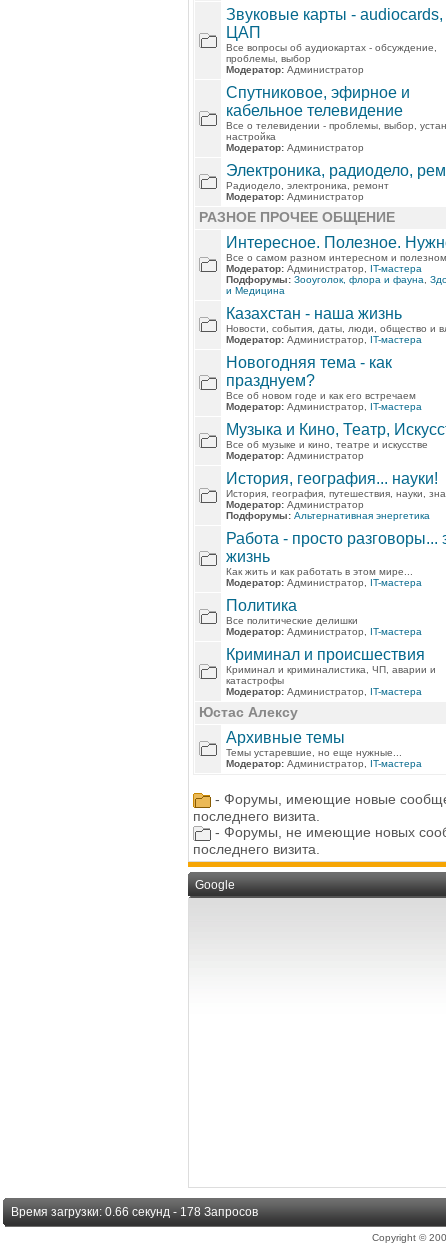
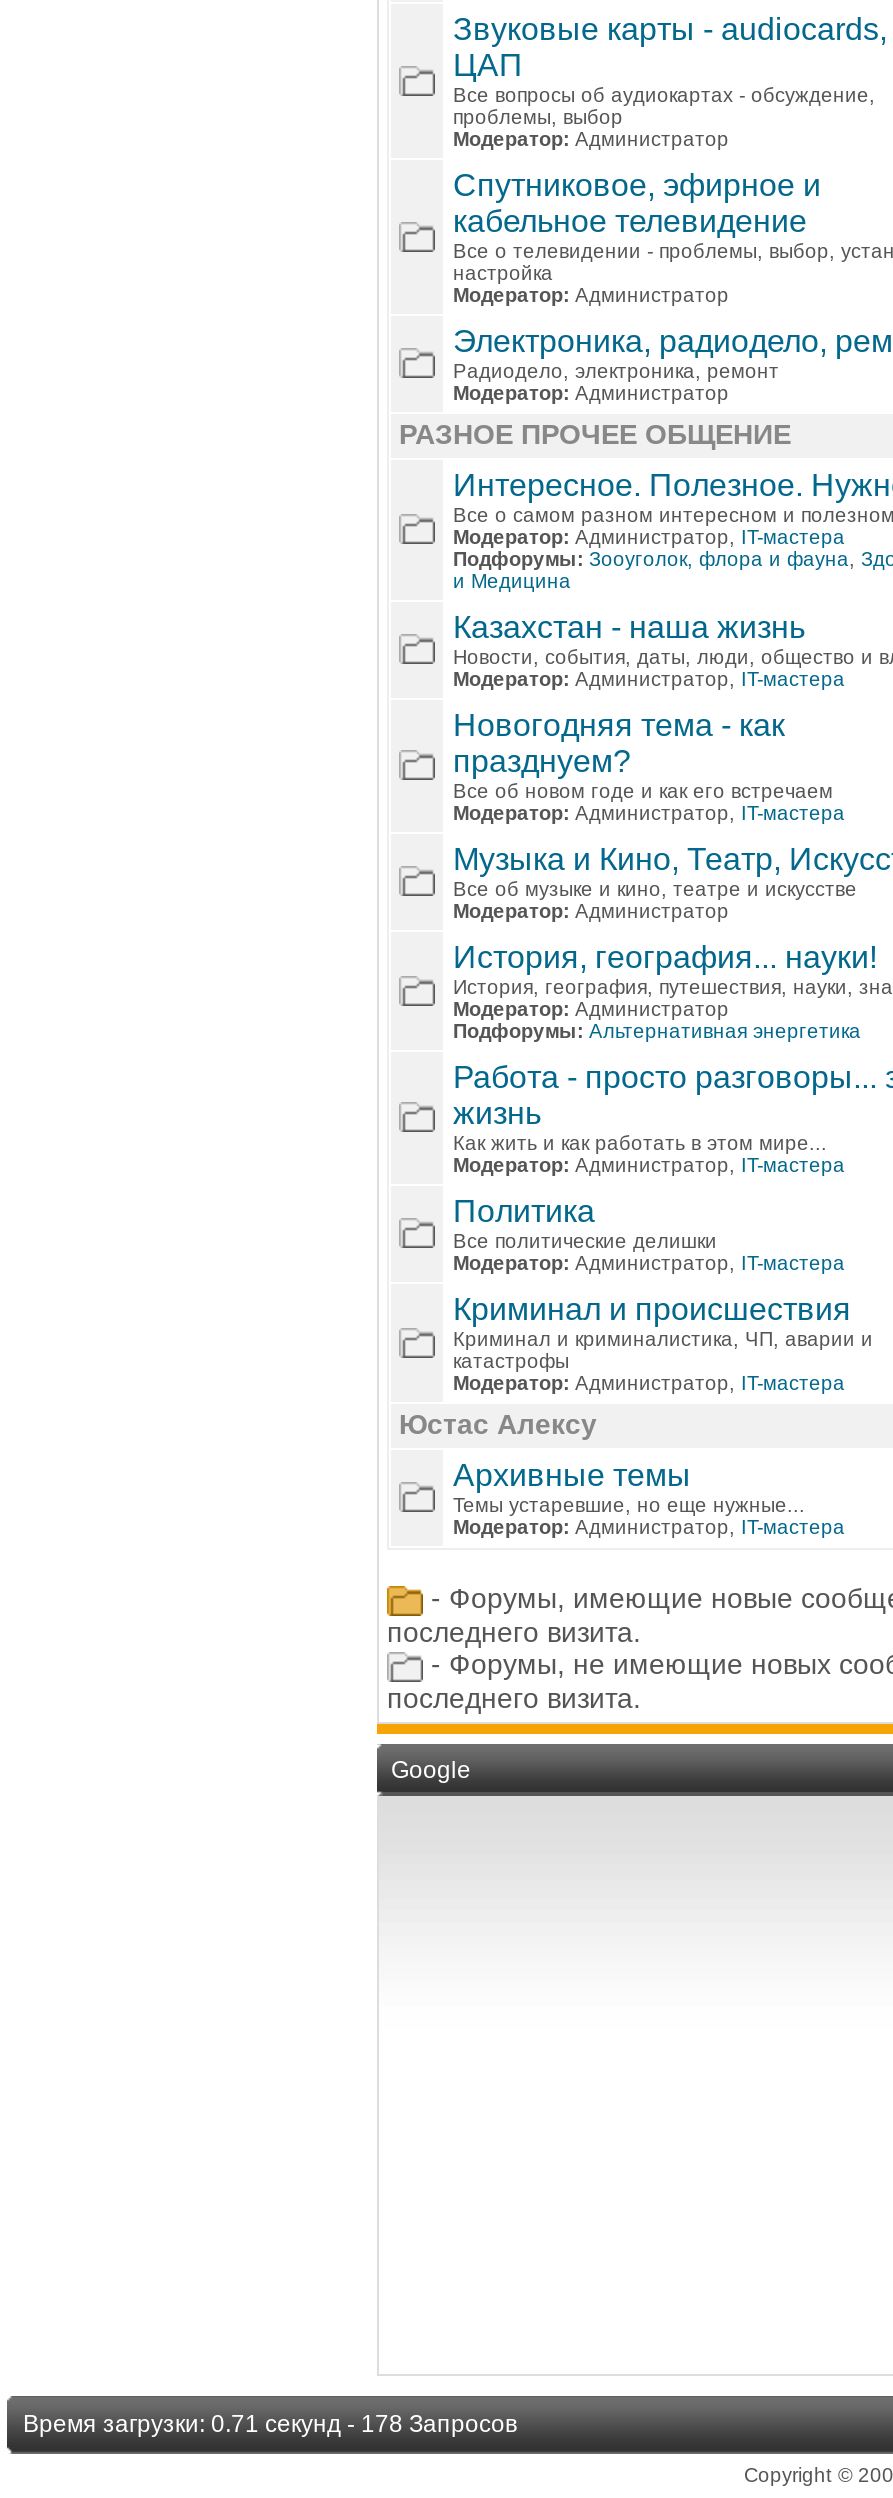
[11,1205,258,1219] Время загрузки: 0.66 секунд - 178 Запросов -> [23,2410,517,2438] Время загрузки: 0.71 секунд - 178 Запросов

